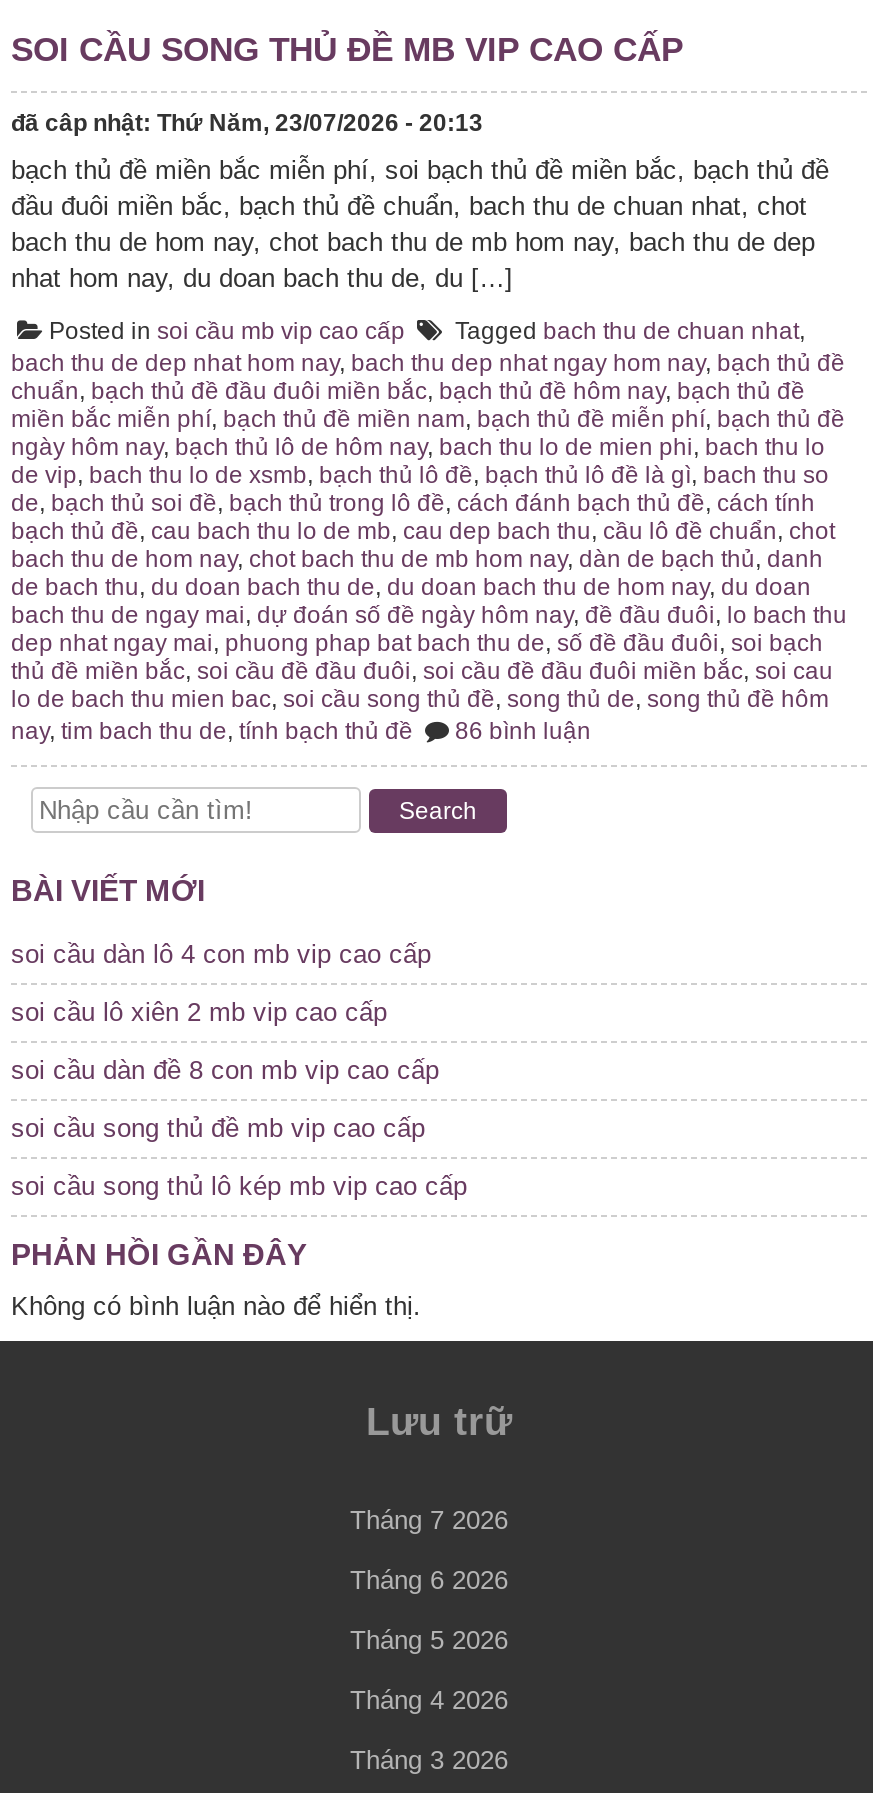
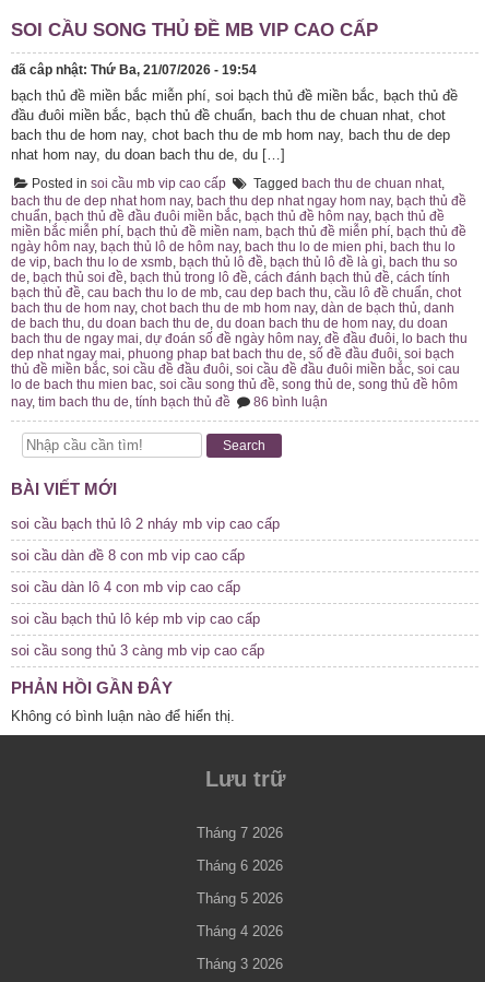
[11,109,483,137] đã câp nhật: Thứ Năm, 23/07/2026 - 20:13 -> [11,62,257,78] đã câp nhật: Thứ Ba, 21/07/2026 - 19:54
moved [11,939,431,969] -> [11,579,240,596]: soi cầu dàn lô 4 con mb vip cao cấp
[11,997,387,1027] soi cầu lô xiên 2 mb vip cao cấp -> [11,516,280,532] soi cầu bạch thủ lô 2 nháy mb vip cao cấp
moved [11,1055,439,1085] -> [11,547,245,564]: soi cầu dàn đề 8 con mb vip cao cấp
[11,1113,467,1201] soi cầu song thủ đề mb vip cao cấp | soi cầu song thủ lô kép mb vip cao cấp -> [11,611,264,659] soi cầu bạch thủ lô kép mb vip cao cấp | soi cầu song thủ 3 càng mb vip cao cấp

